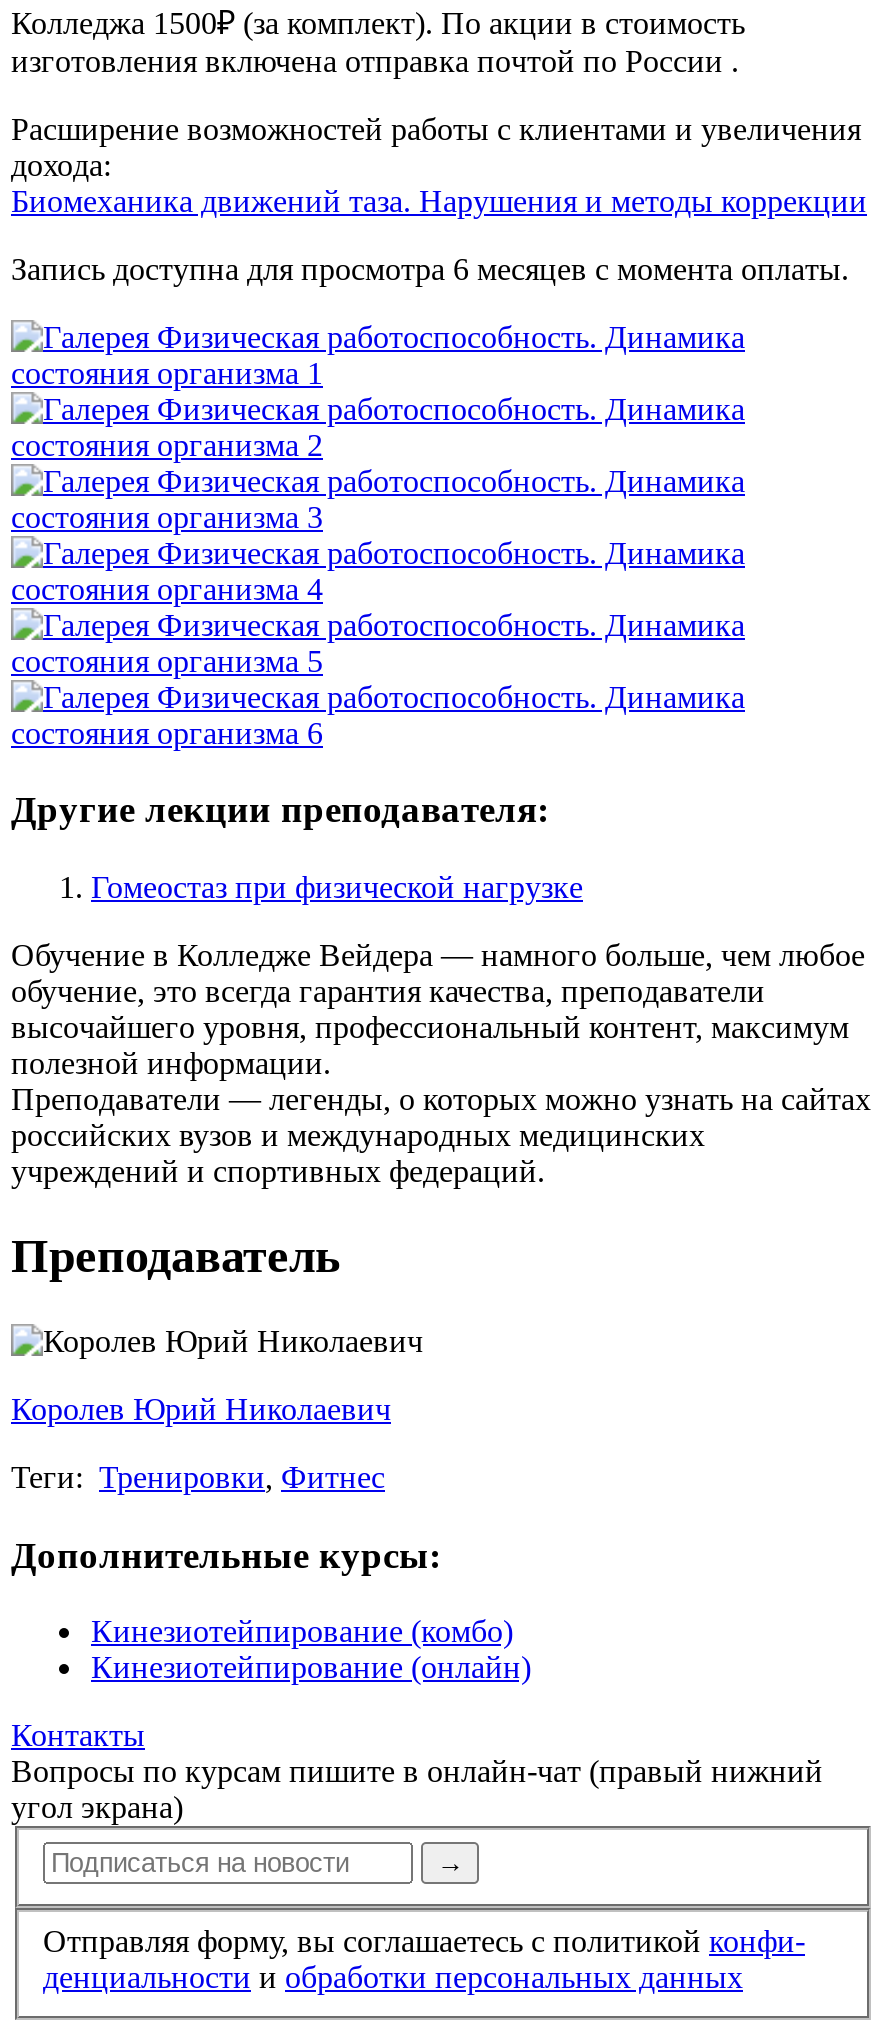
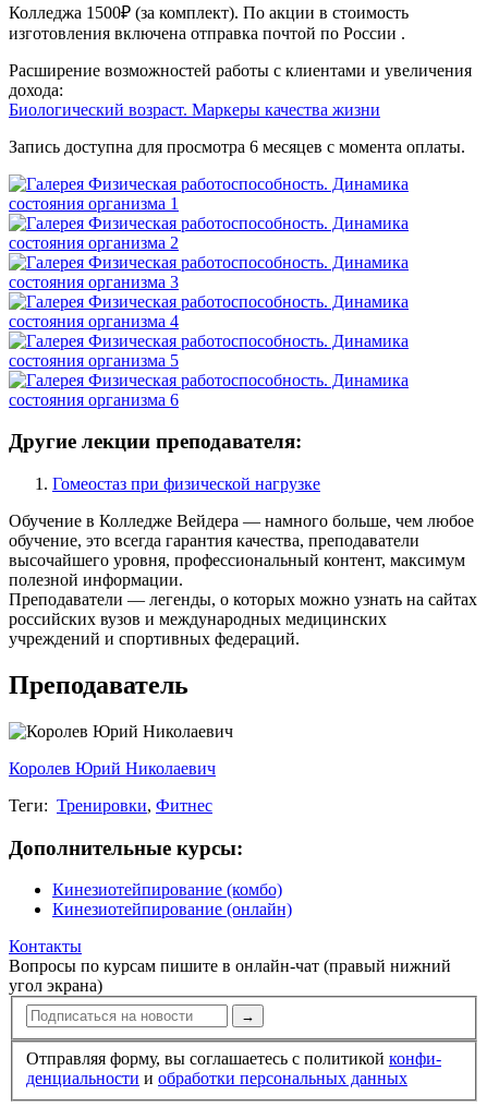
[11,183,867,217] Биомеханика движений таза. Нарушения и методы коррекции -> [9,100,380,118] Биологический возраст. Маркеры качества жизни

